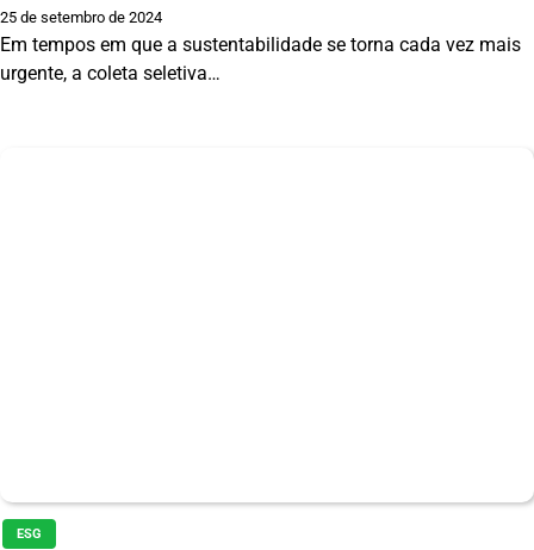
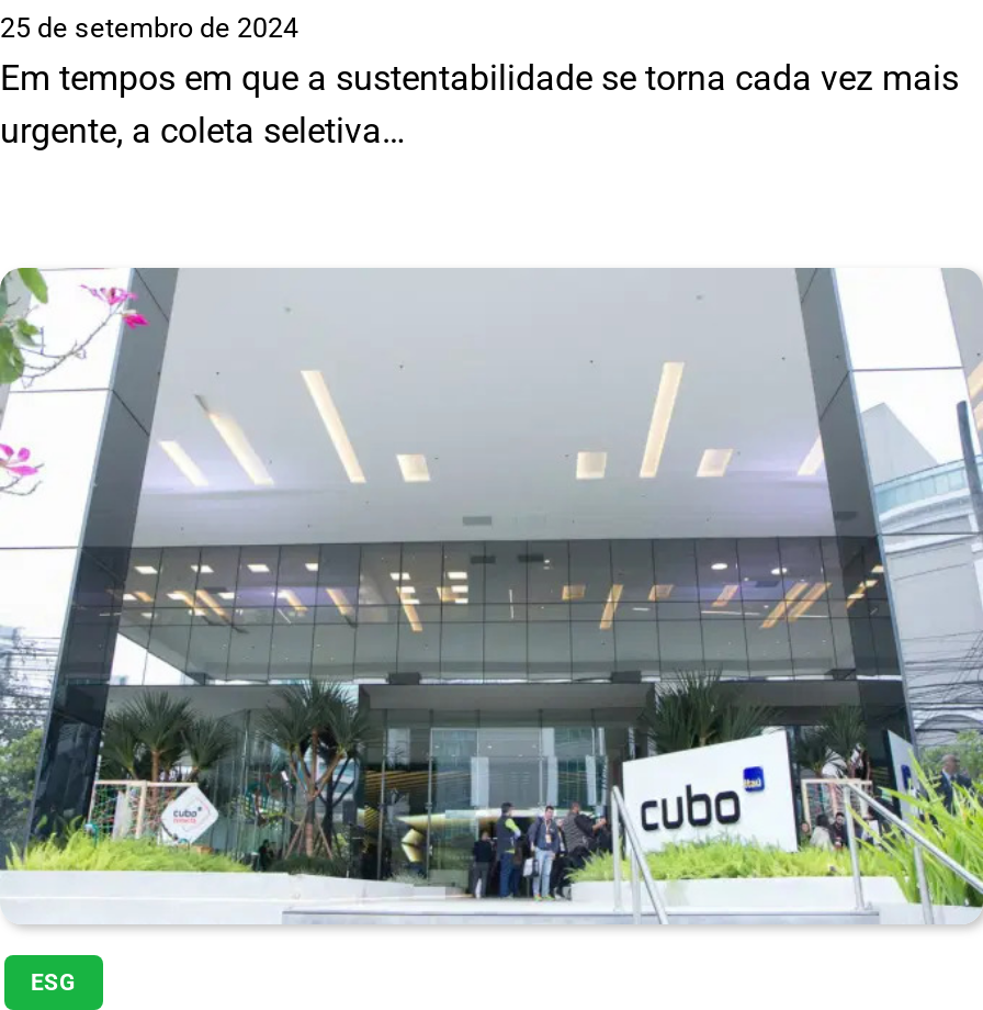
none -> [7,266,976,924] [image]

